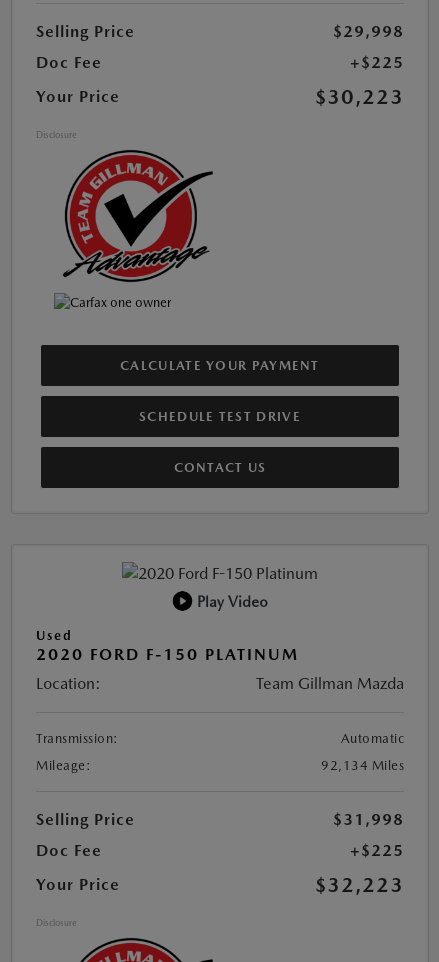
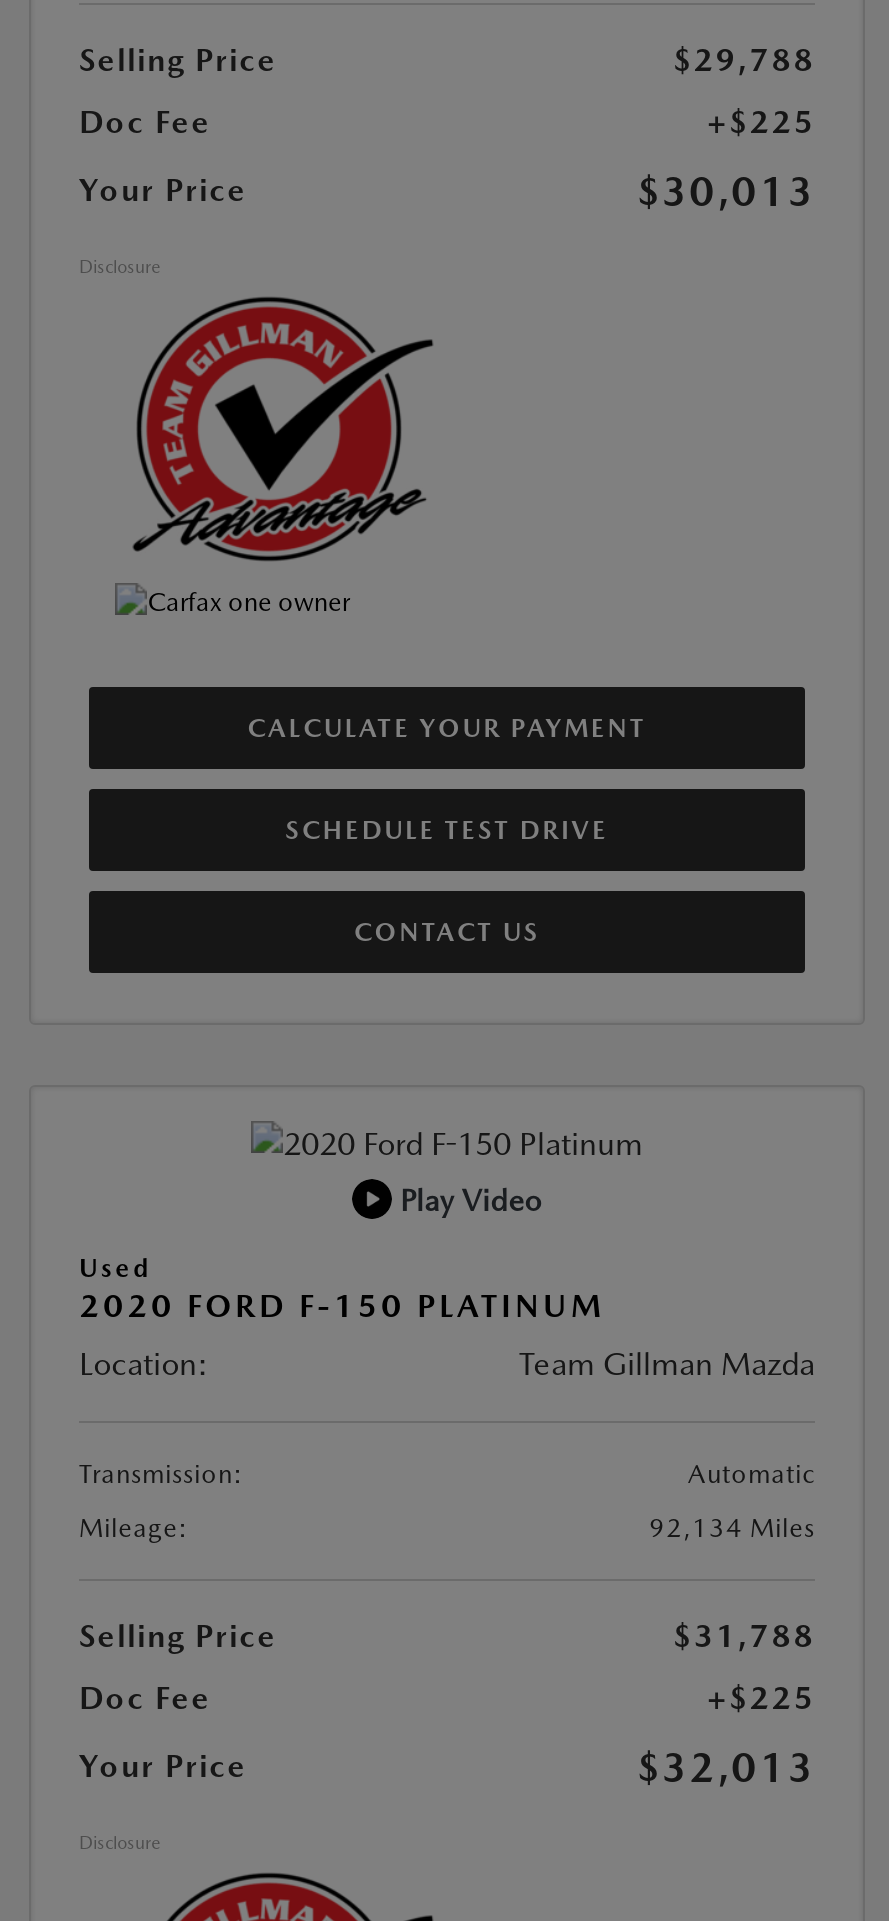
[333,22,404,41] $29,998 -> [673,41,815,79] $29,788
[315,85,404,109] $30,223 -> [637,167,815,215] $30,013
[333,810,404,829] $31,998 -> [673,1617,815,1655] $31,788
[315,873,404,897] $32,223 -> [637,1743,815,1791] $32,013

